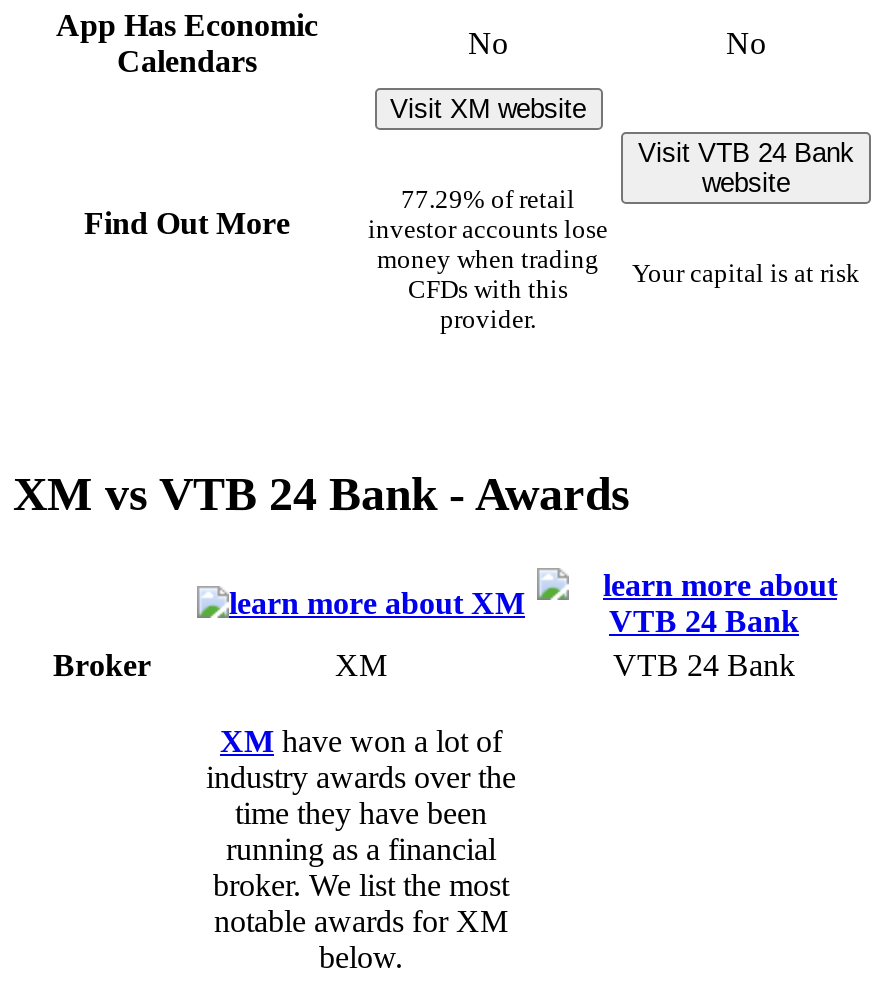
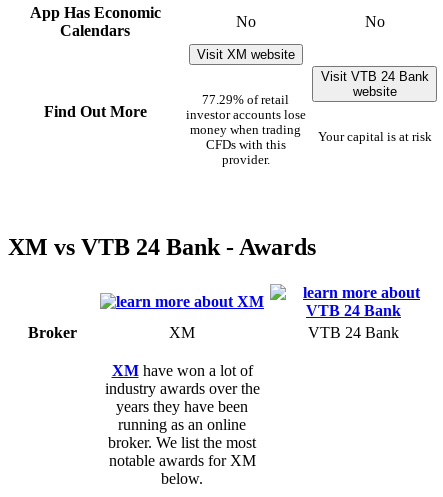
[235,796,487,830] time they have been -> [116,398,248,415] years they have been
[226,832,496,866] running as a financial -> [118,416,246,433] running as an online

